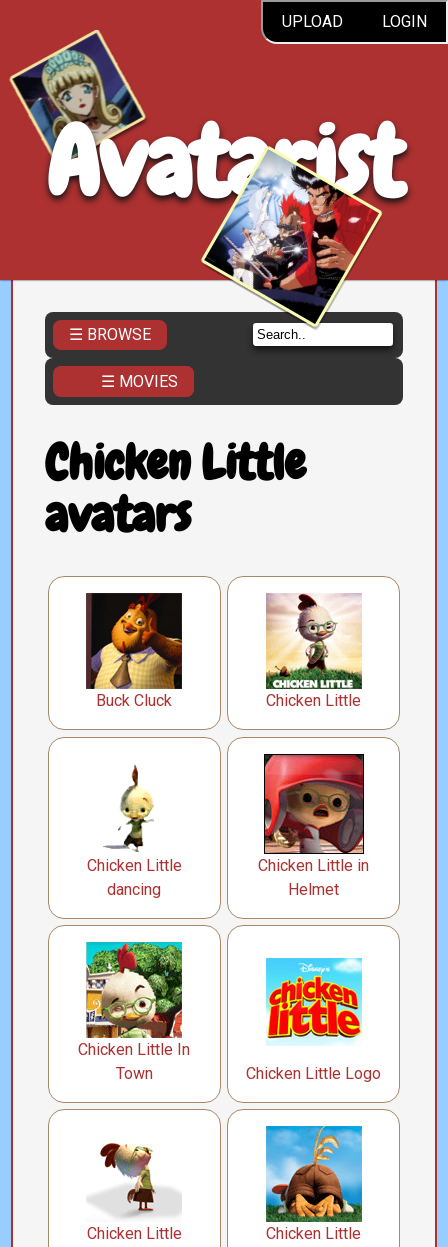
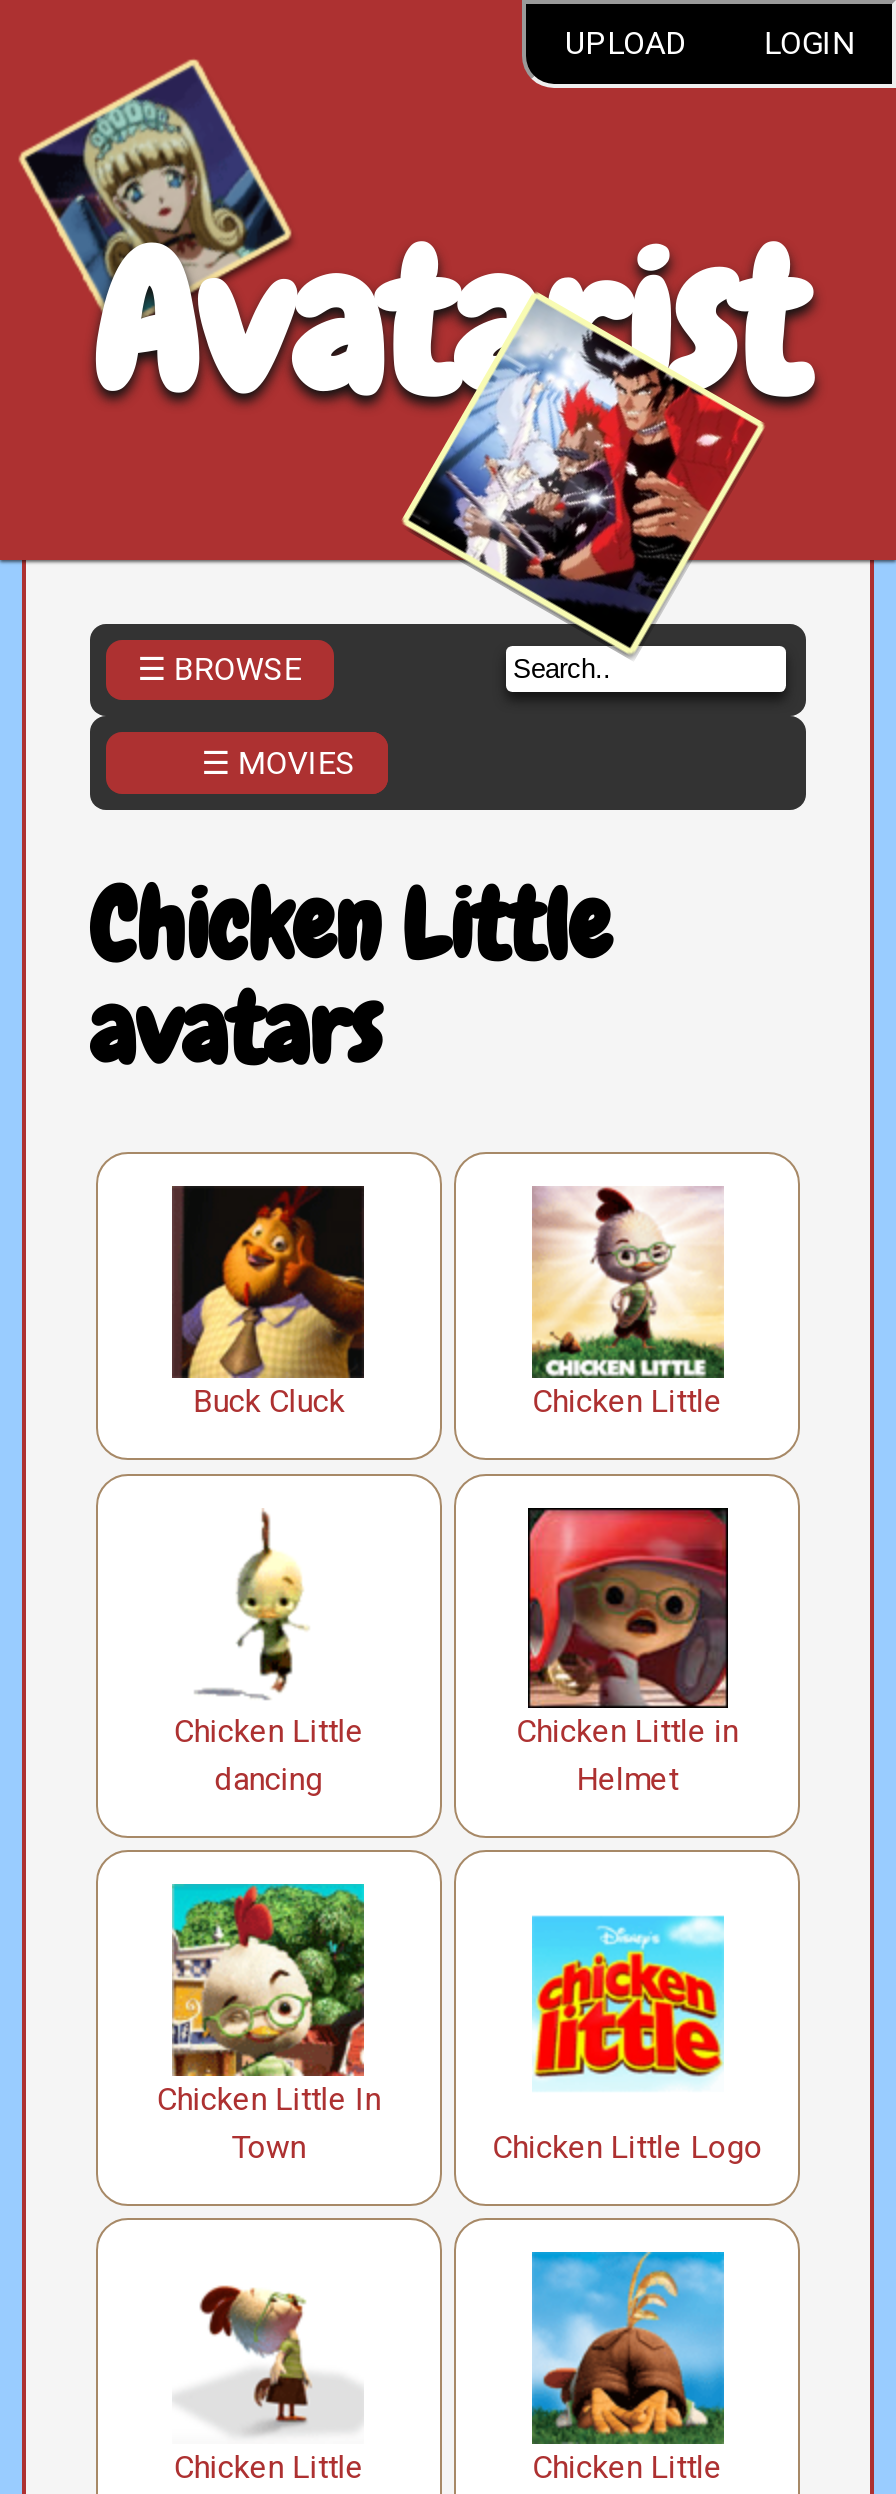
[117,757,154,853] [image] -> [236,1510,308,1702] [image]

